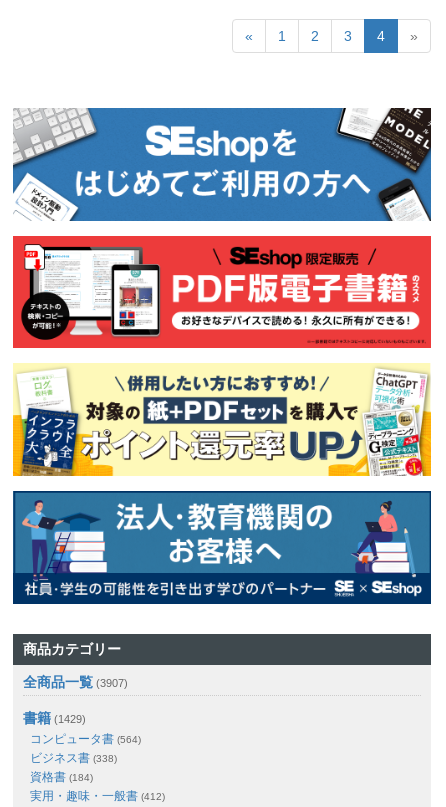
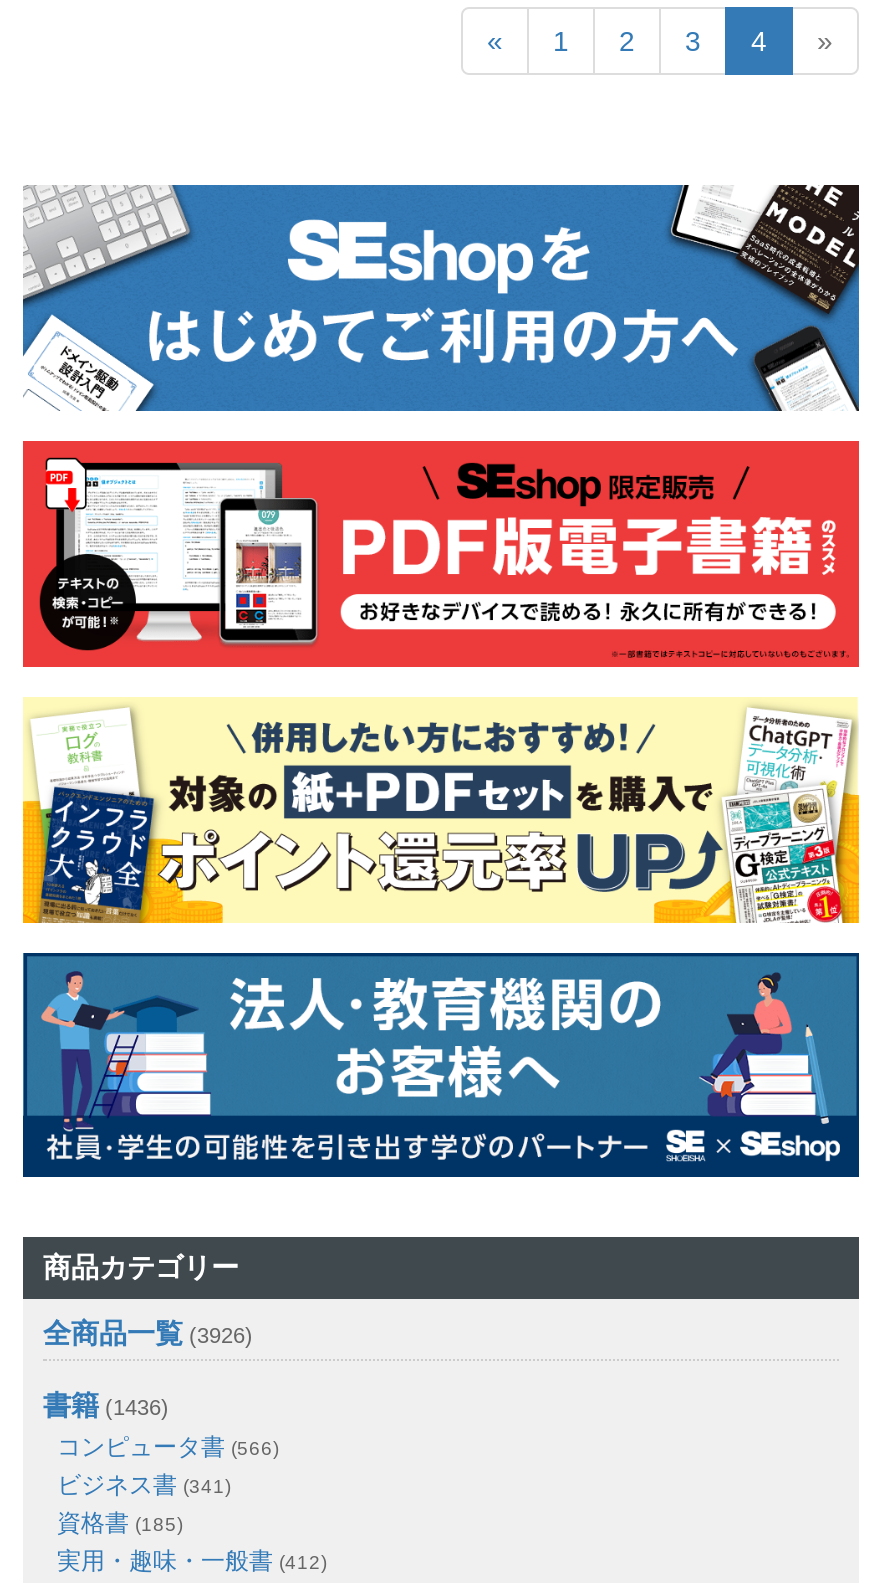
[23,674,128,690] 全商品一覧(3907) -> [43,1317,253,1349] 全商品一覧(3926)
[23,710,86,726] 書籍(1429) -> [43,1389,169,1421] 書籍(1436)
[30,732,141,746] コンピュータ書(564) -> [57,1433,279,1461] コンピュータ書(566)
[30,751,117,765] ビジネス書(338) -> [57,1471,231,1499] ビジネス書(341)
[30,770,93,784] 資格書(184) -> [57,1509,183,1537] 資格書(185)

